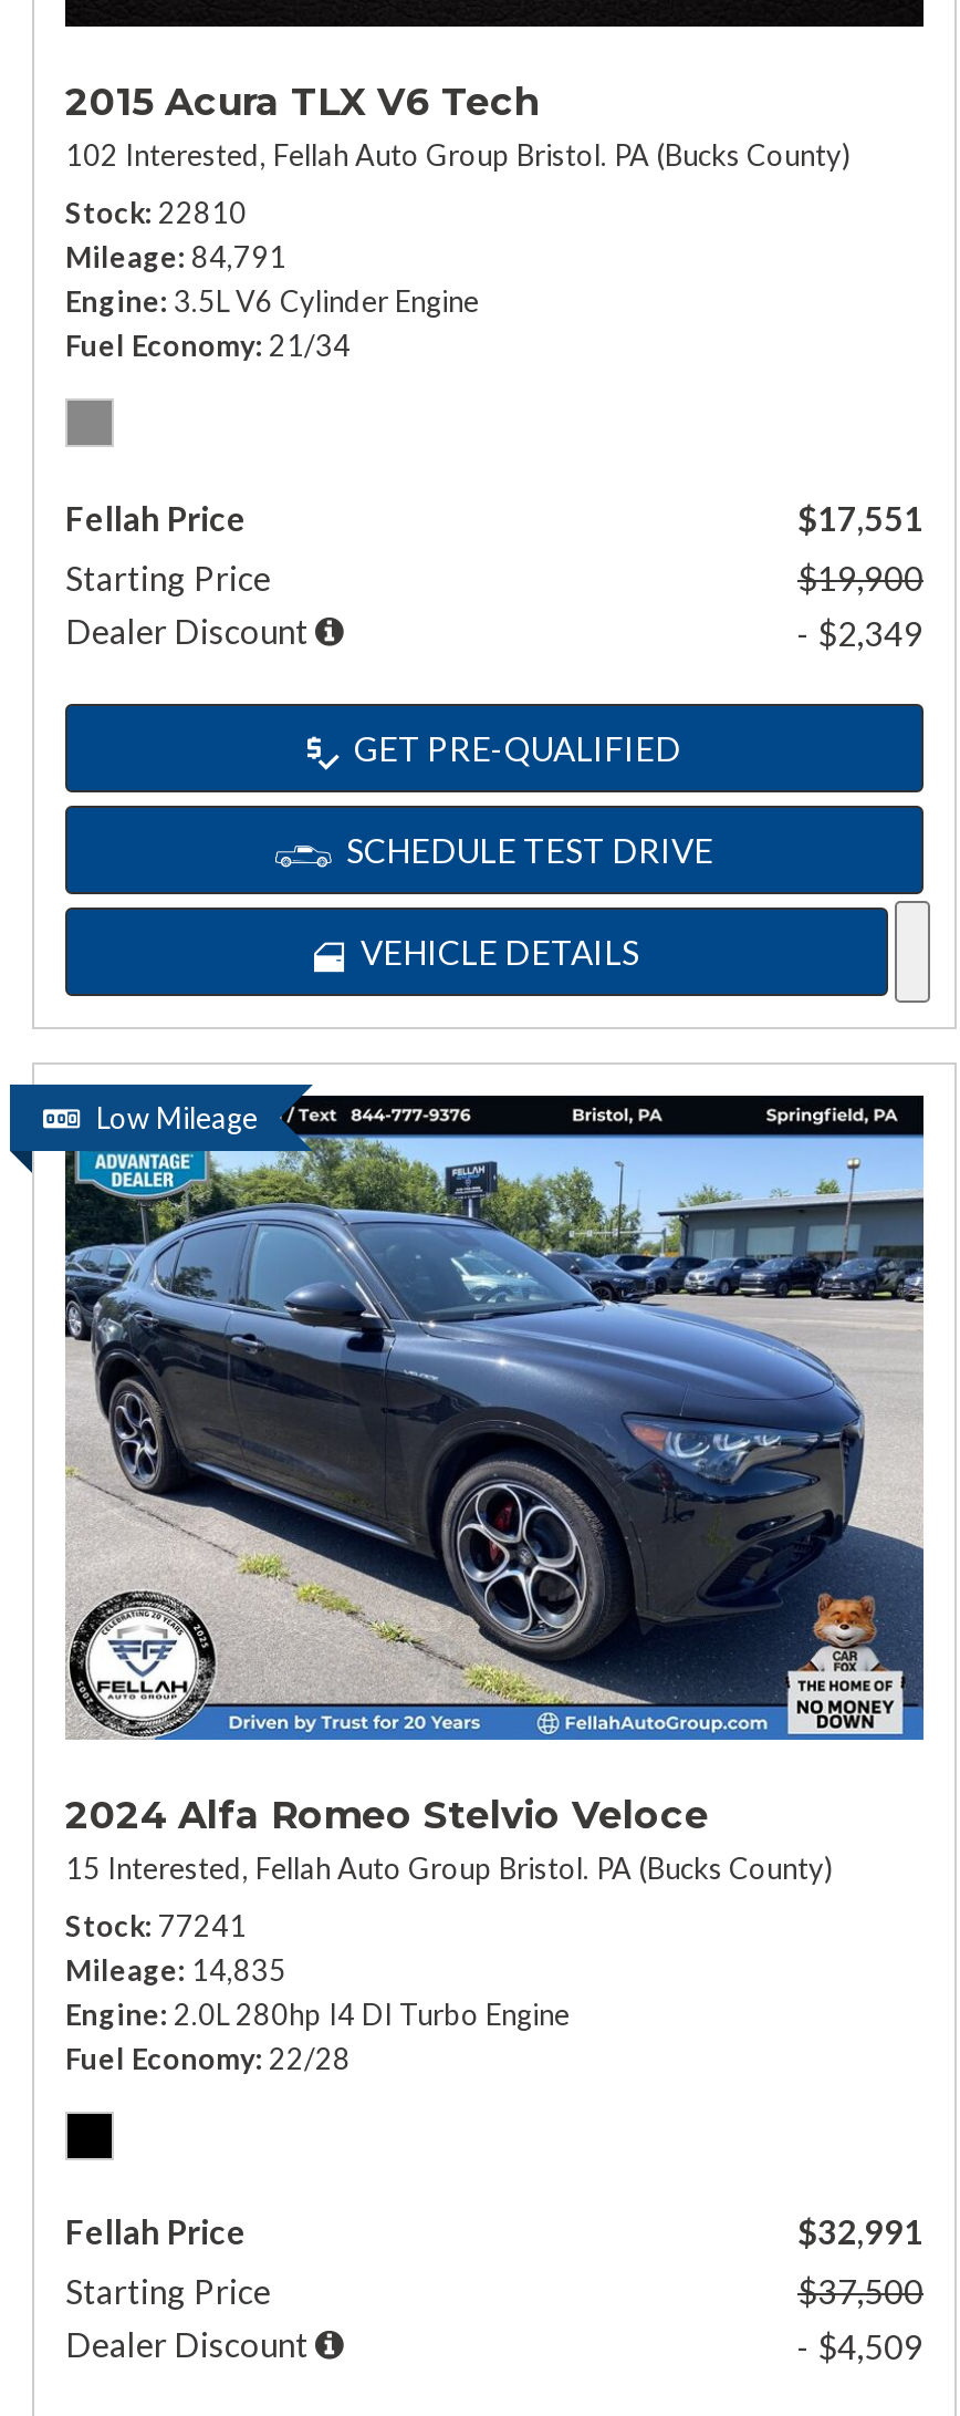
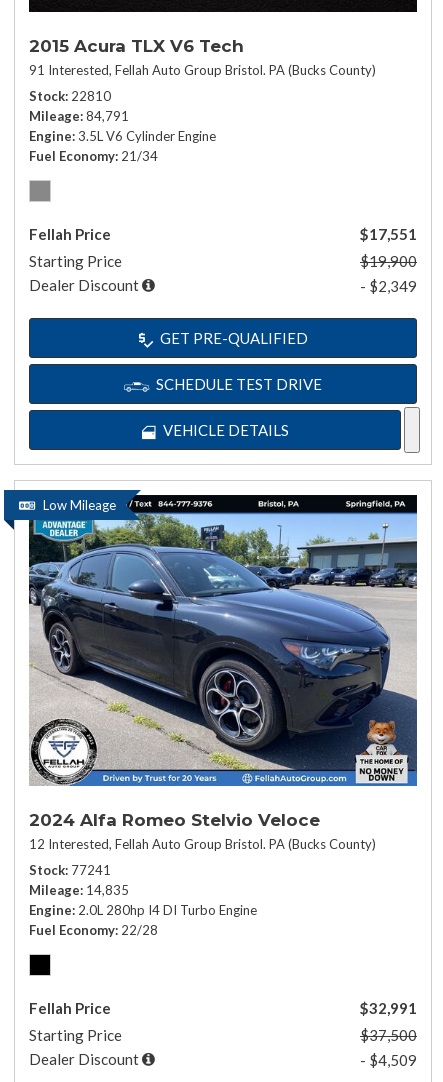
[65,137,851,173] 102 Interested, Fellah Auto Group Bristol. PA (Bucks County) -> [29,62,376,78] 91 Interested, Fellah Auto Group Bristol. PA (Bucks County)
[65,1850,833,1886] 15 Interested, Fellah Auto Group Bristol. PA (Bucks County) -> [29,836,376,852] 12 Interested, Fellah Auto Group Bristol. PA (Bucks County)

